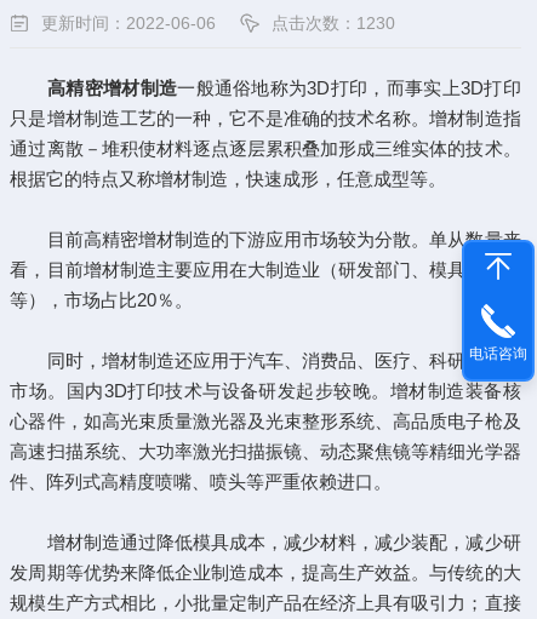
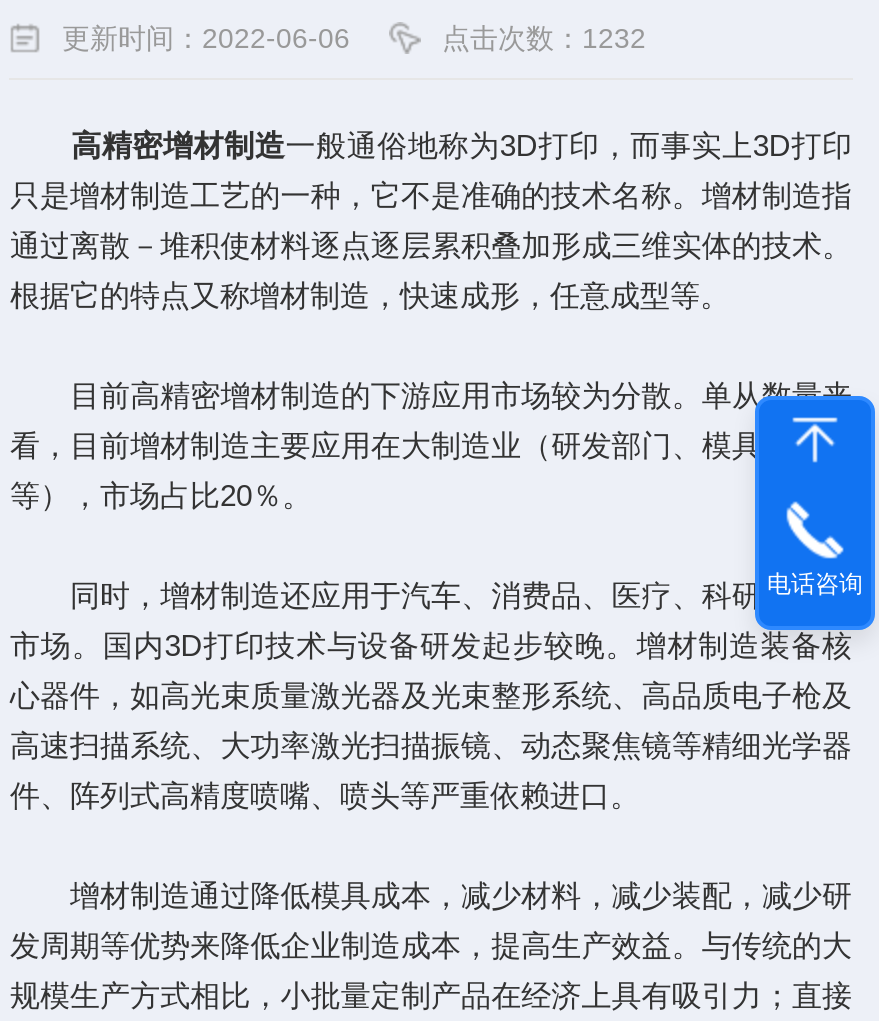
[272,13,396,33] 点击次数：1230 -> [442,22,646,54] 点击次数：1232

